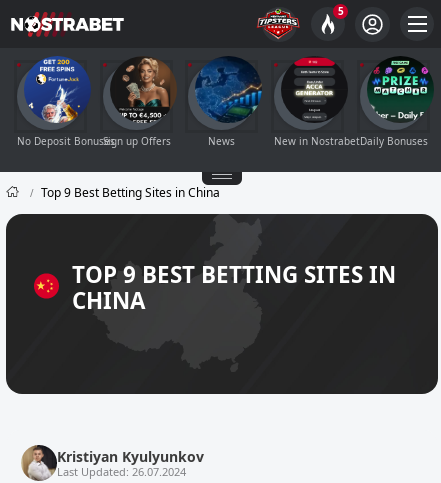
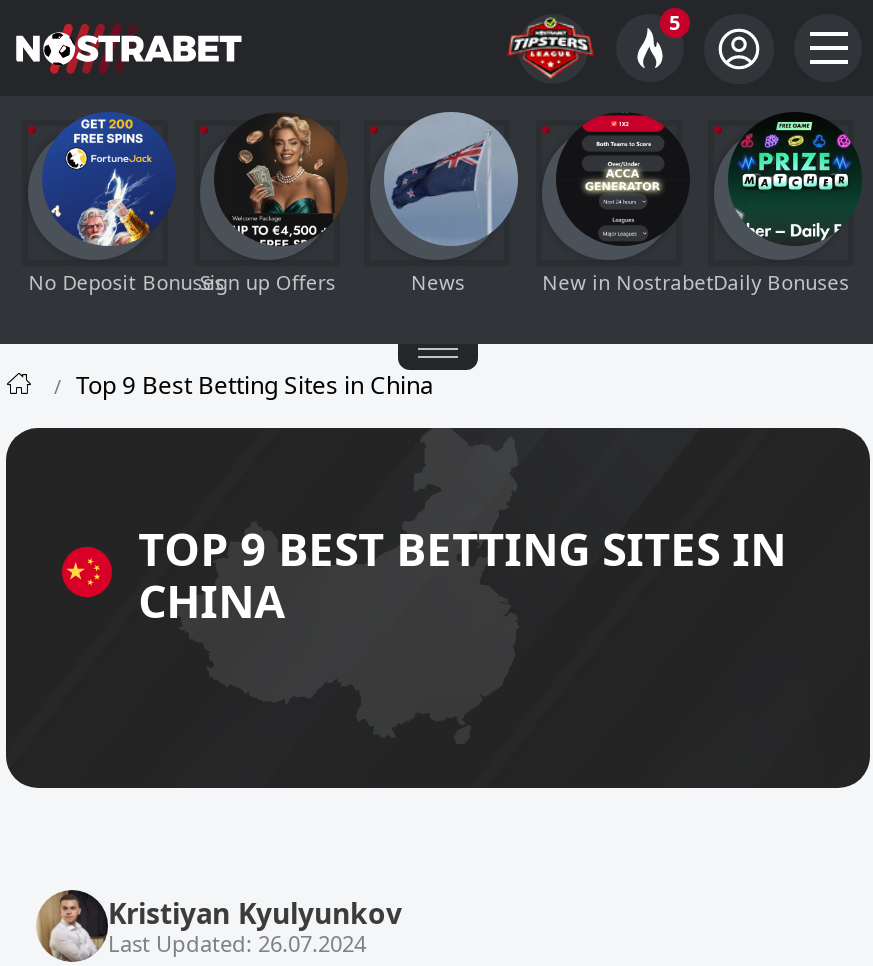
[195,56,262,123] [image] -> [384,110,520,248] [image]

